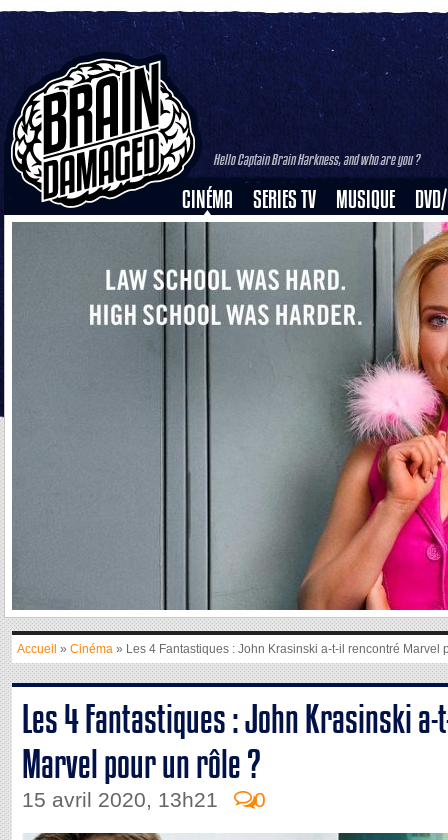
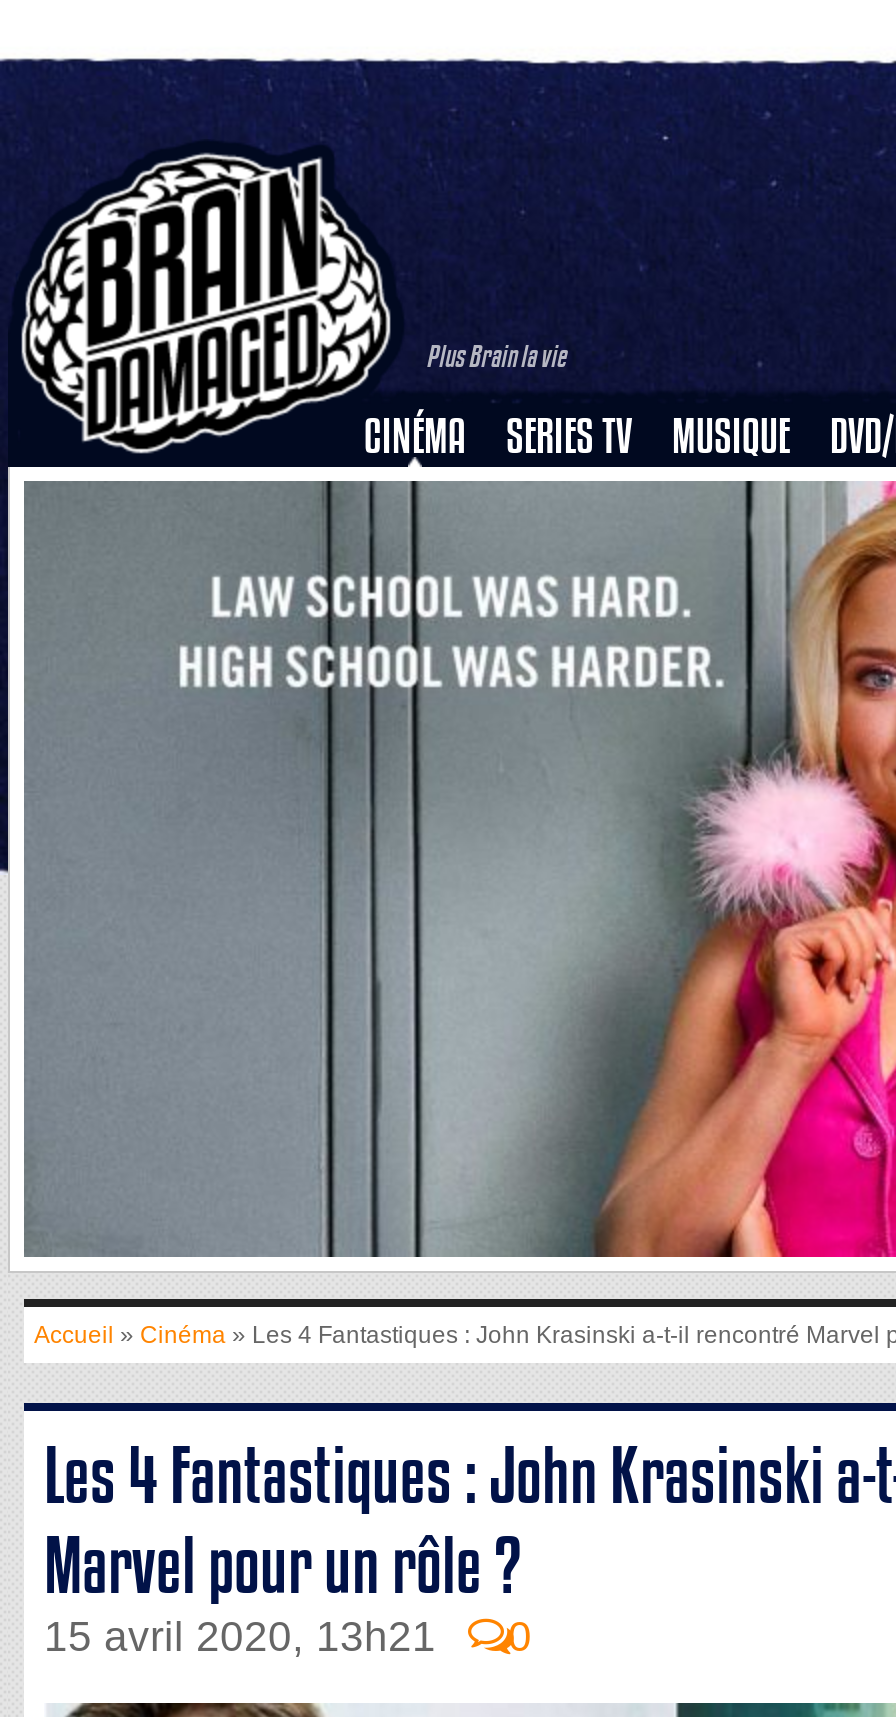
[213,151,419,168] Hello Captain Brain Harkness, and who are you ? -> [426,339,566,373] Plus Brain la vie

